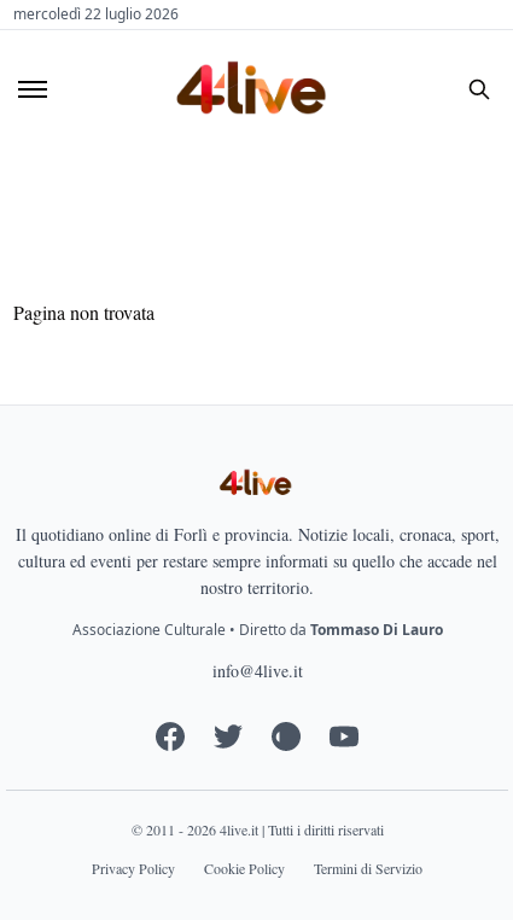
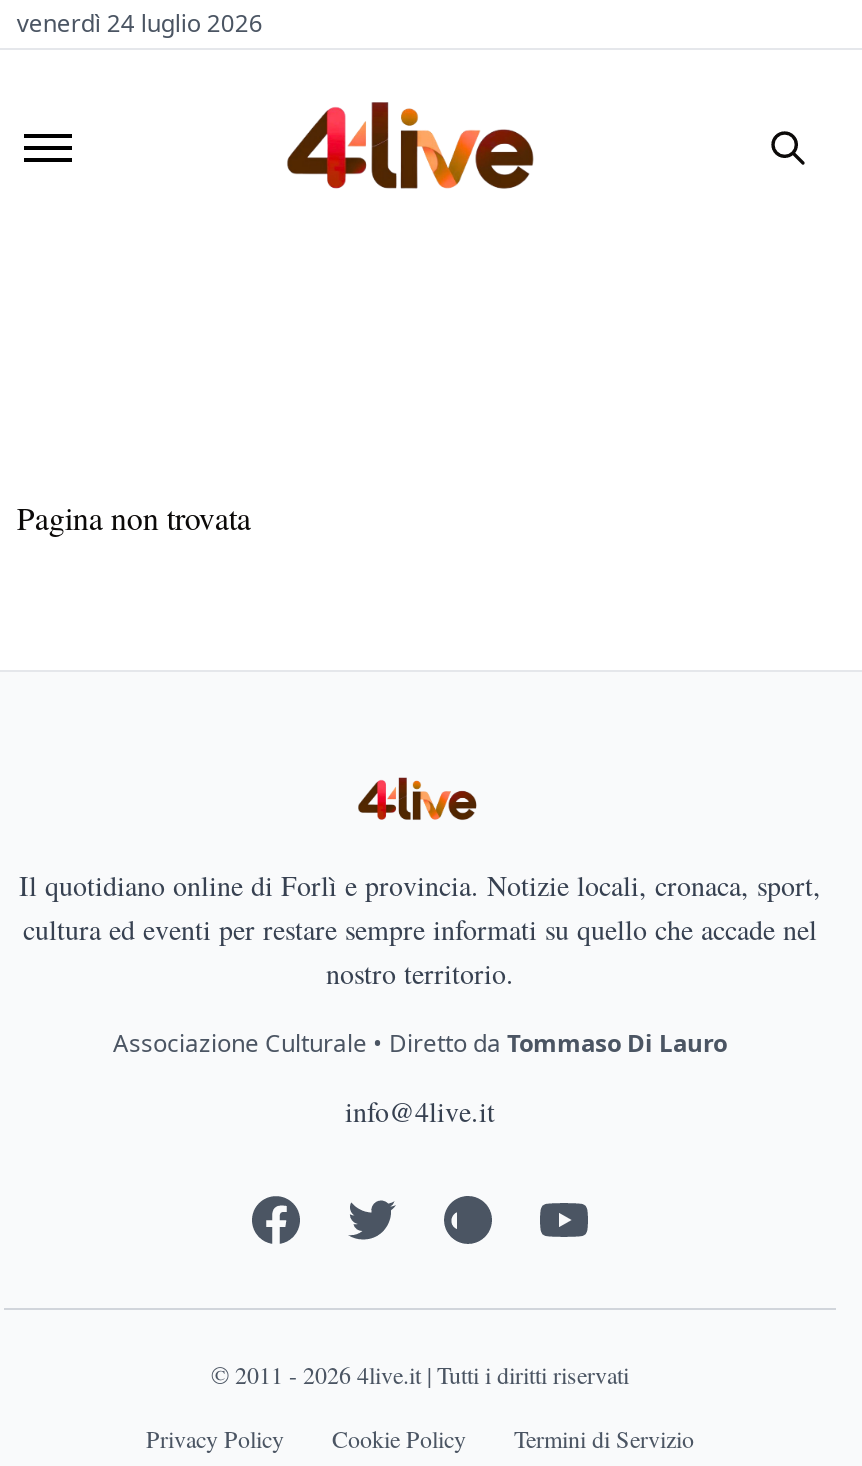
[14,4,179,24] mercoledì 22 luglio 2026 -> [17,6,263,40] venerdì 24 luglio 2026

